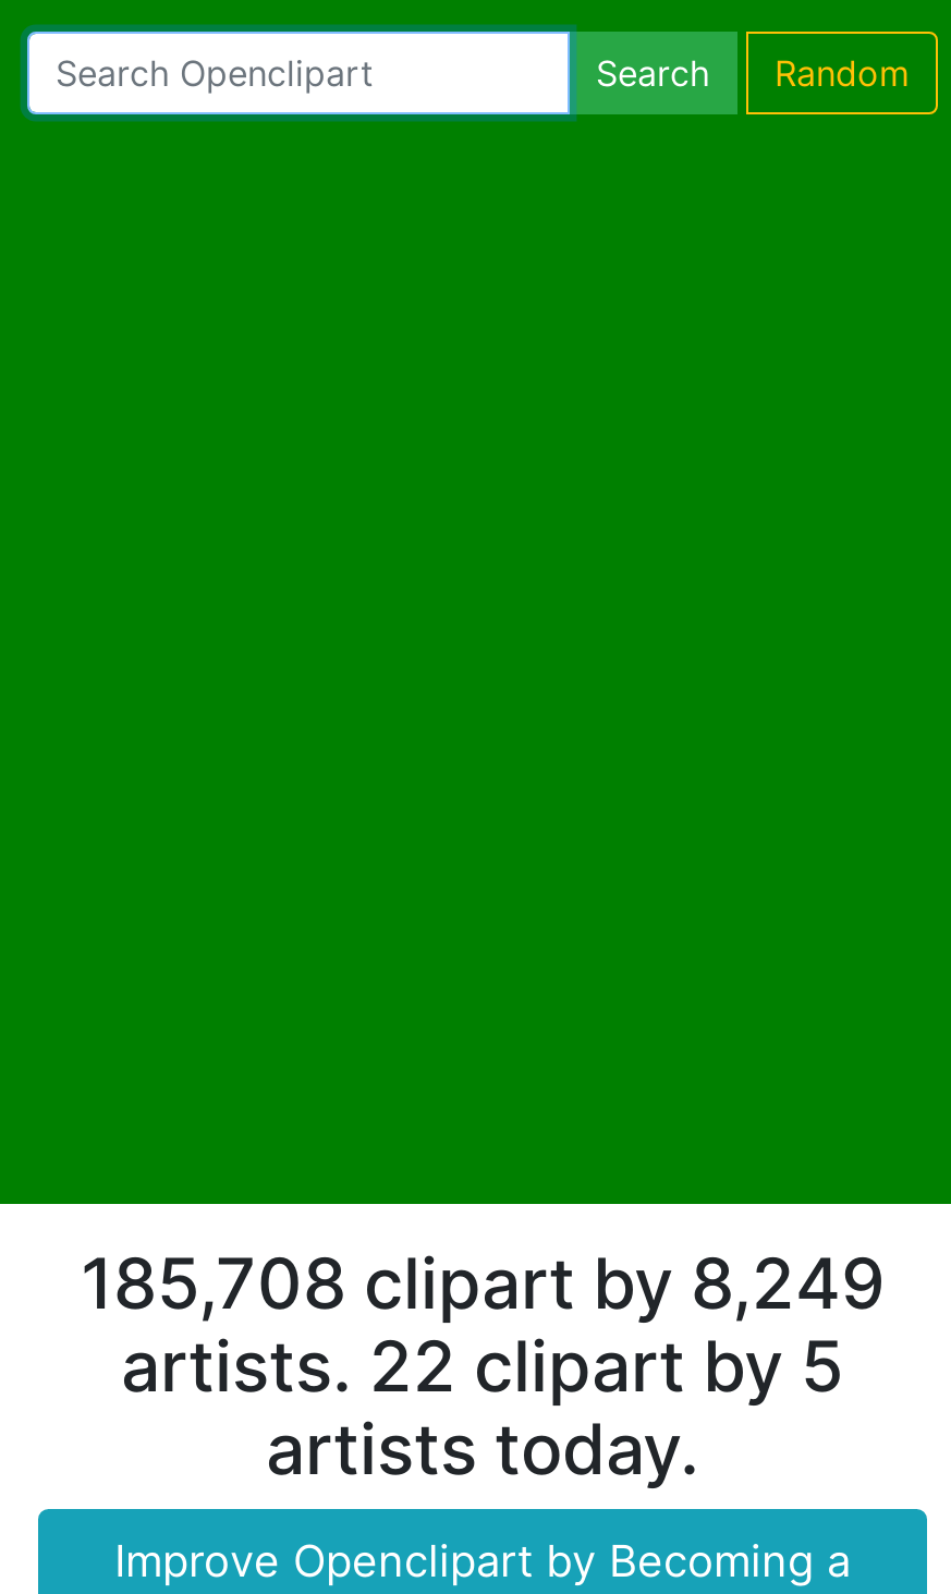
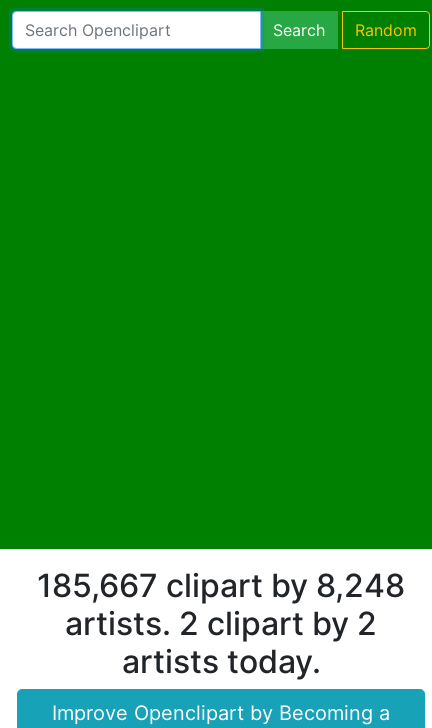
[81,1240,885,1325] 185,708 clipart by 8,249 -> [37,565,405,604] 185,667 clipart by 8,248
[121,1323,844,1408] artists. 22 clipart by 5 -> [65,603,377,642] artists. 2 clipart by 2

